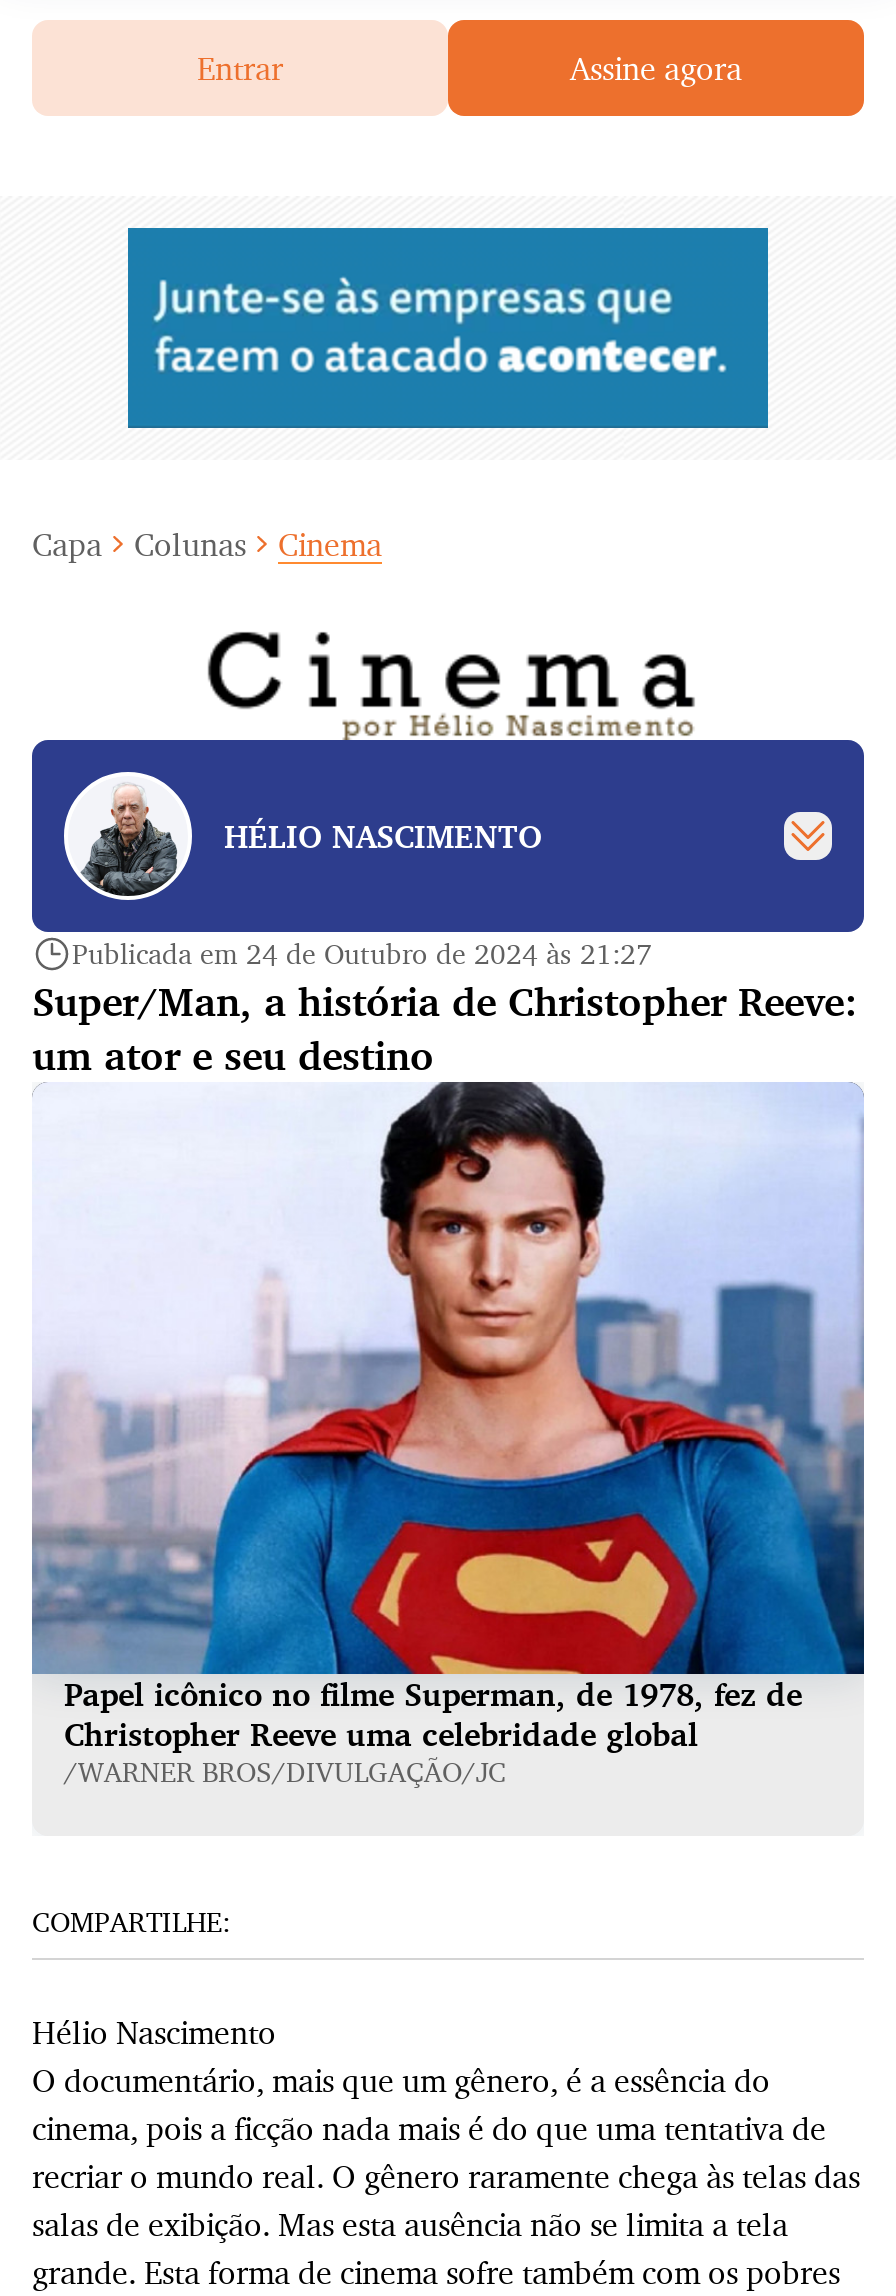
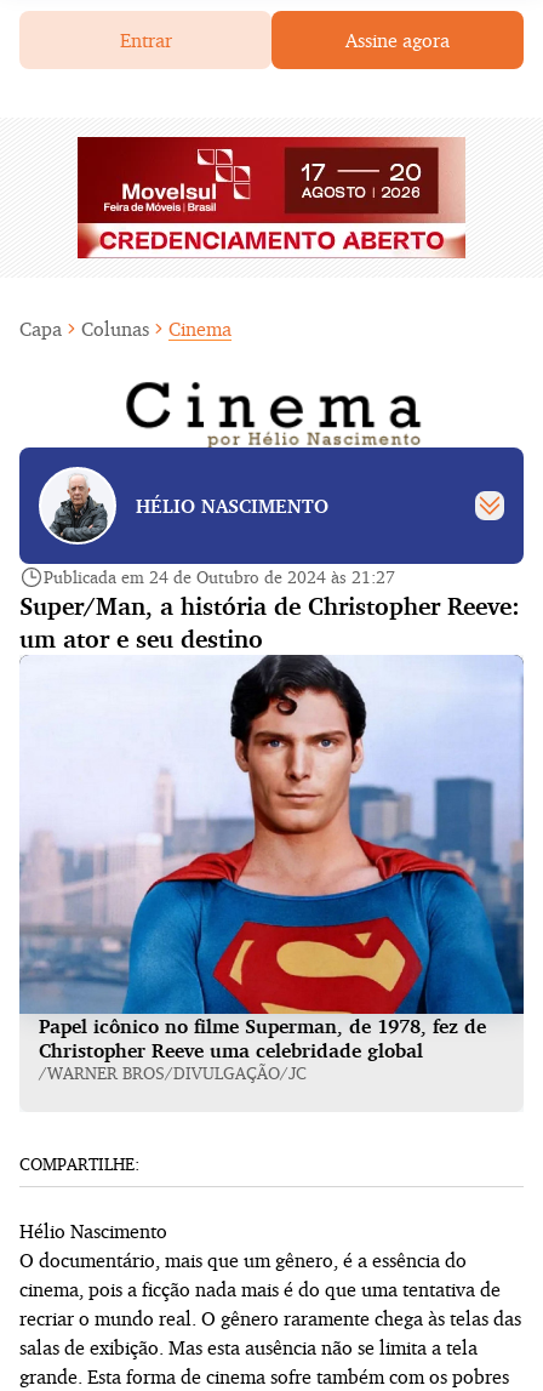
[126,226,770,430] [image] -> [76,136,467,260] [image]

